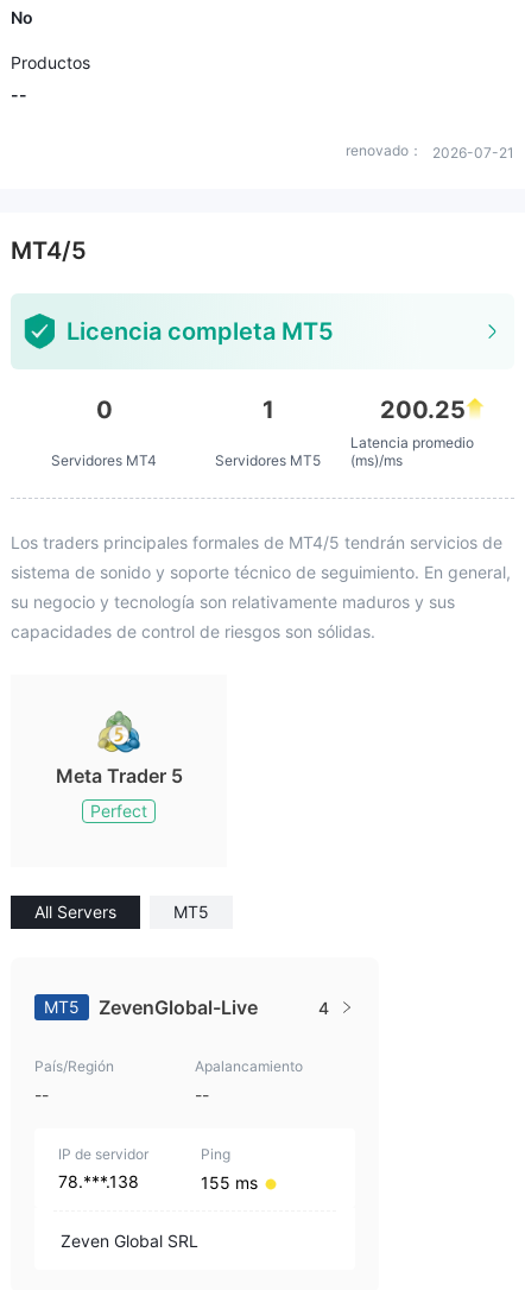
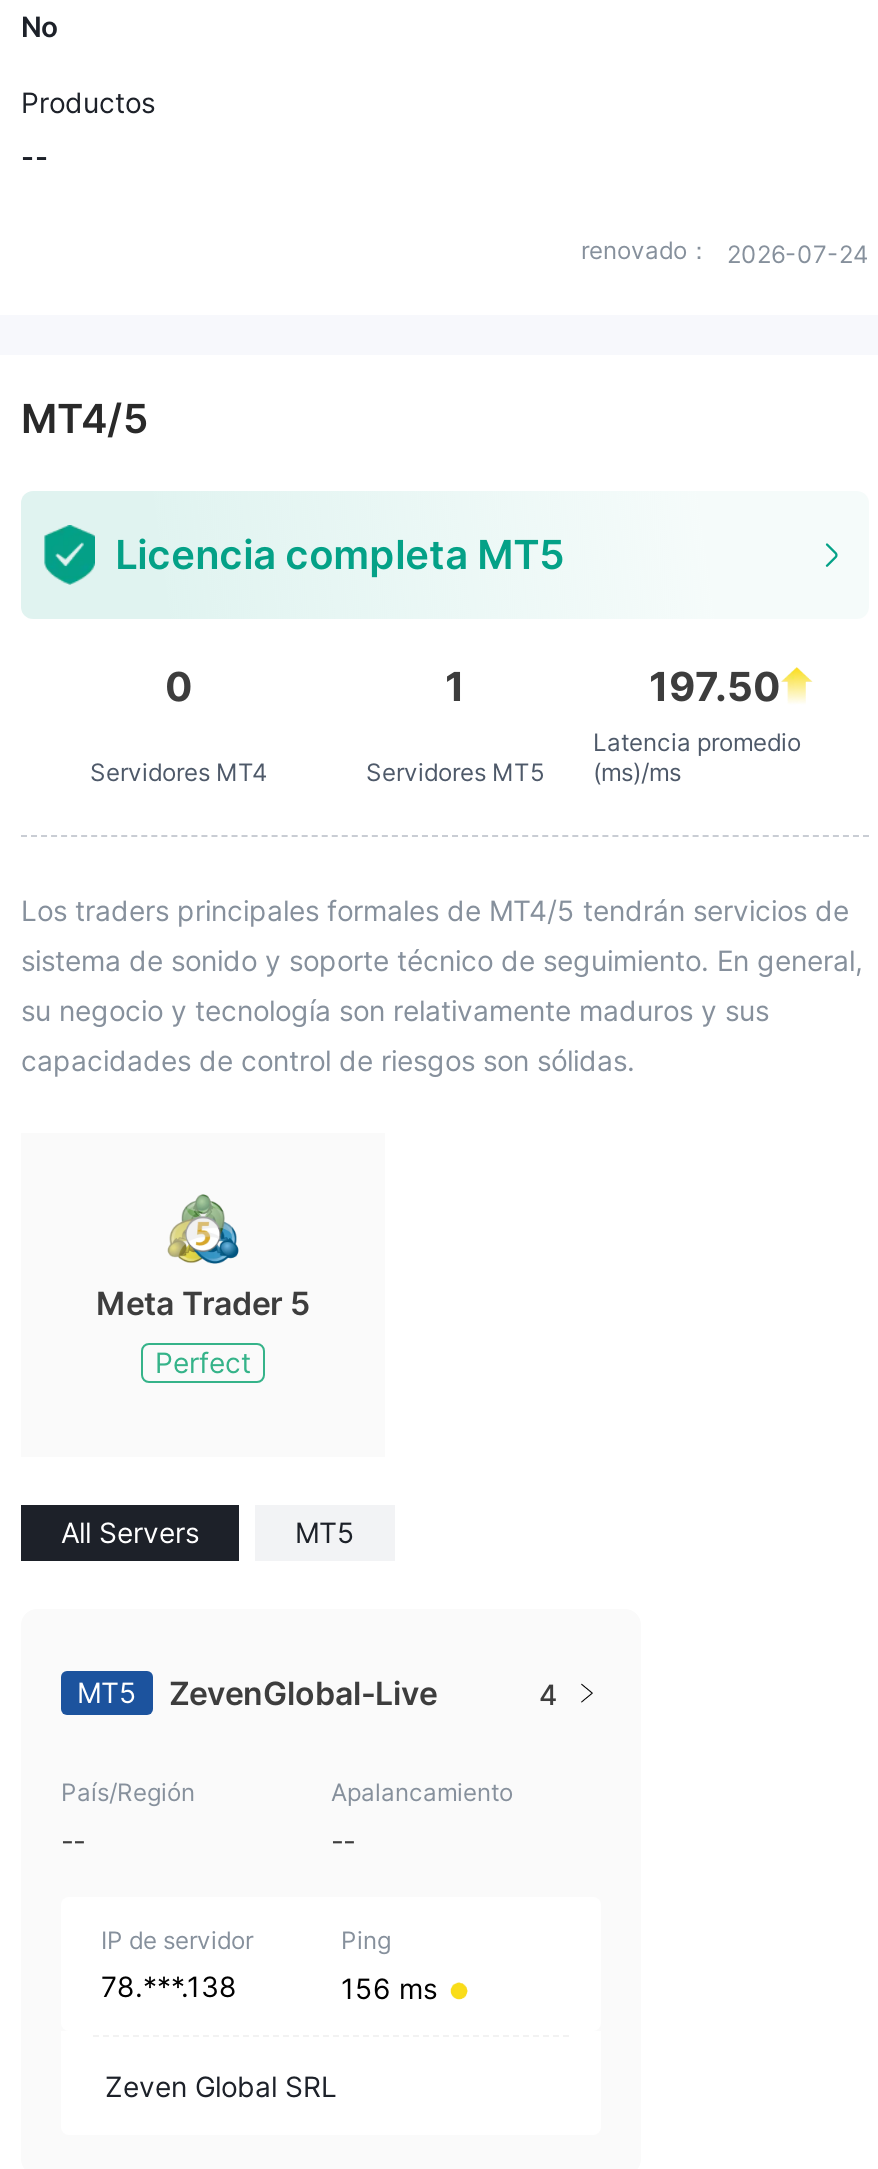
[346,141,514,162] renovado： 2026-07-21 -> [581,235,869,269] renovado： 2026-07-24
[380,396,466,424] 200.25 -> [649,663,781,711] 197.50
[201,1172,258,1193] 155 ms -> [341,1971,437,2005] 156 ms

